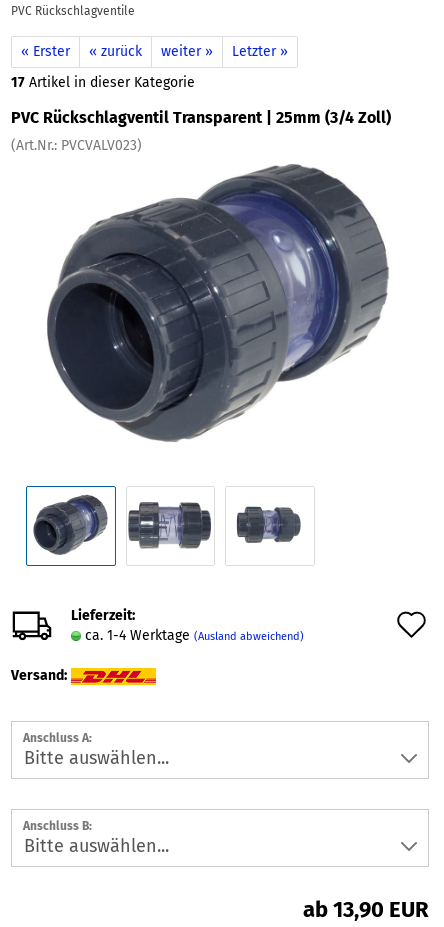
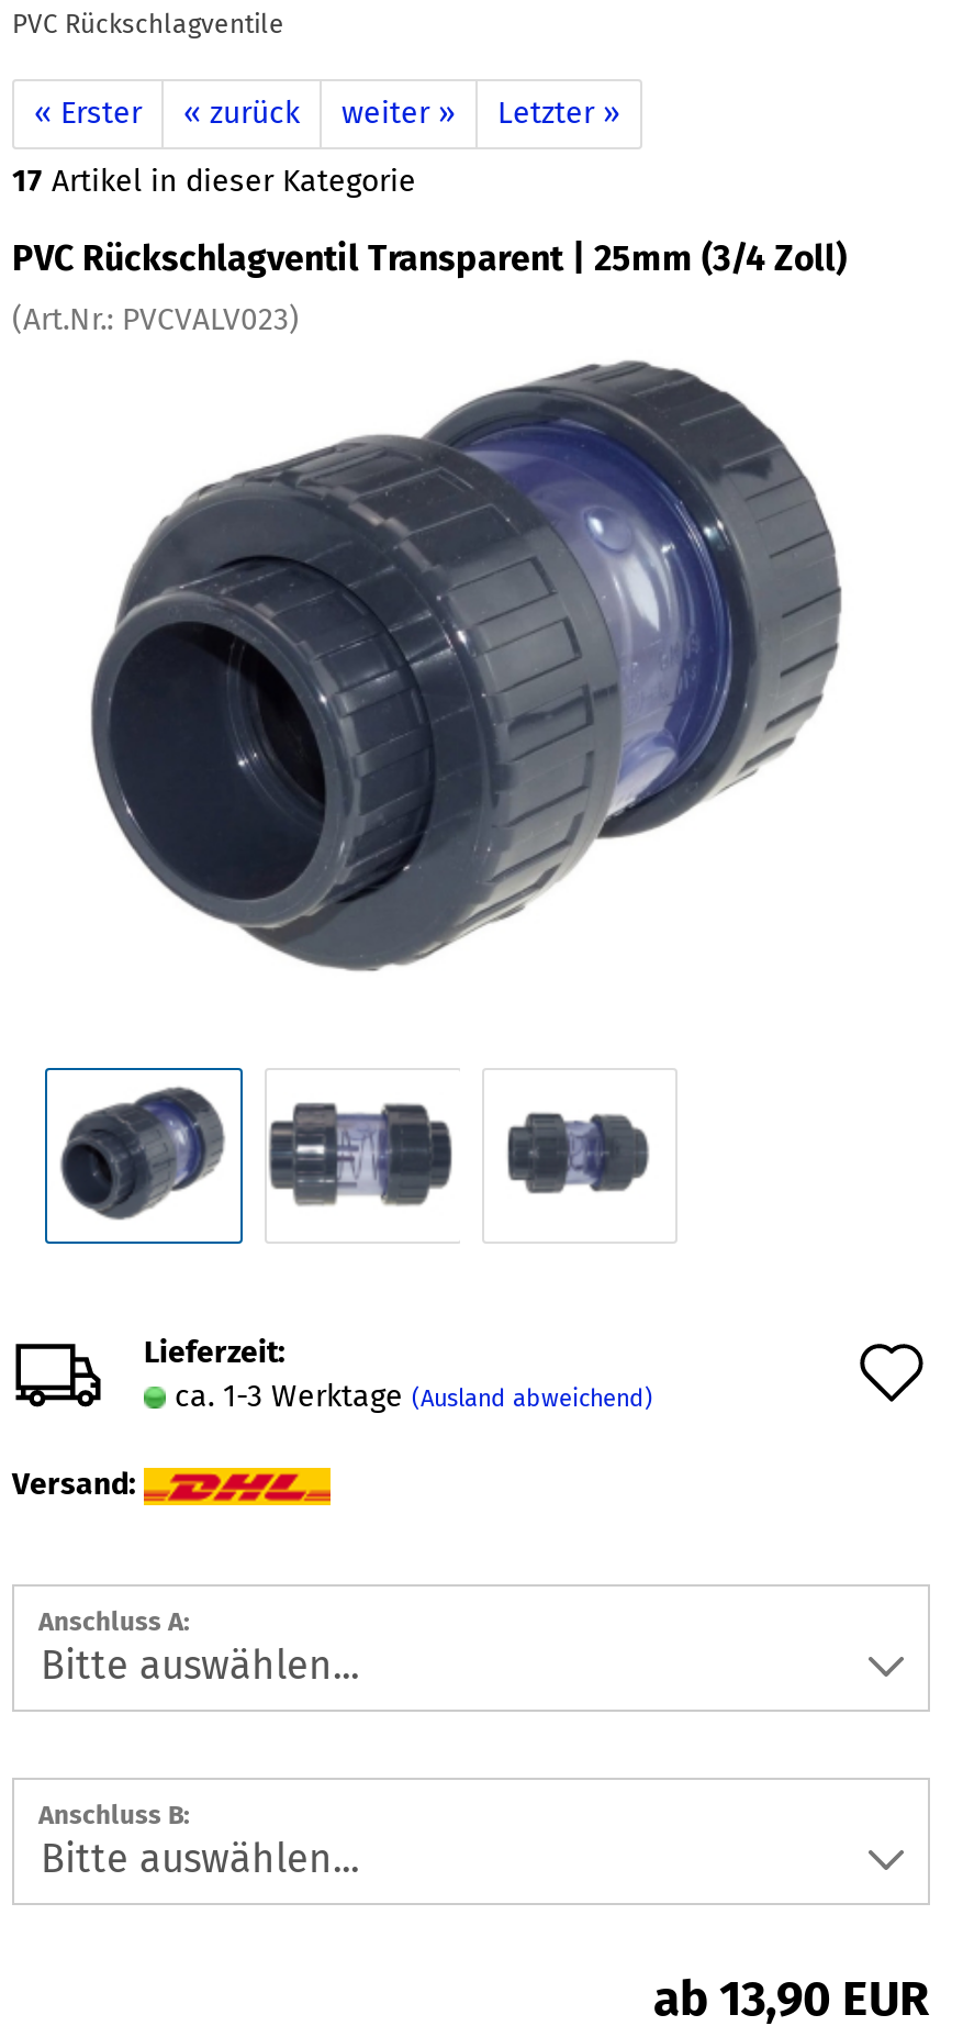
[85,627,304,644] ca. 1-4 Werktage (Ausland abweichend) -> [175,1378,653,1415] ca. 1-3 Werktage (Ausland abweichend)

